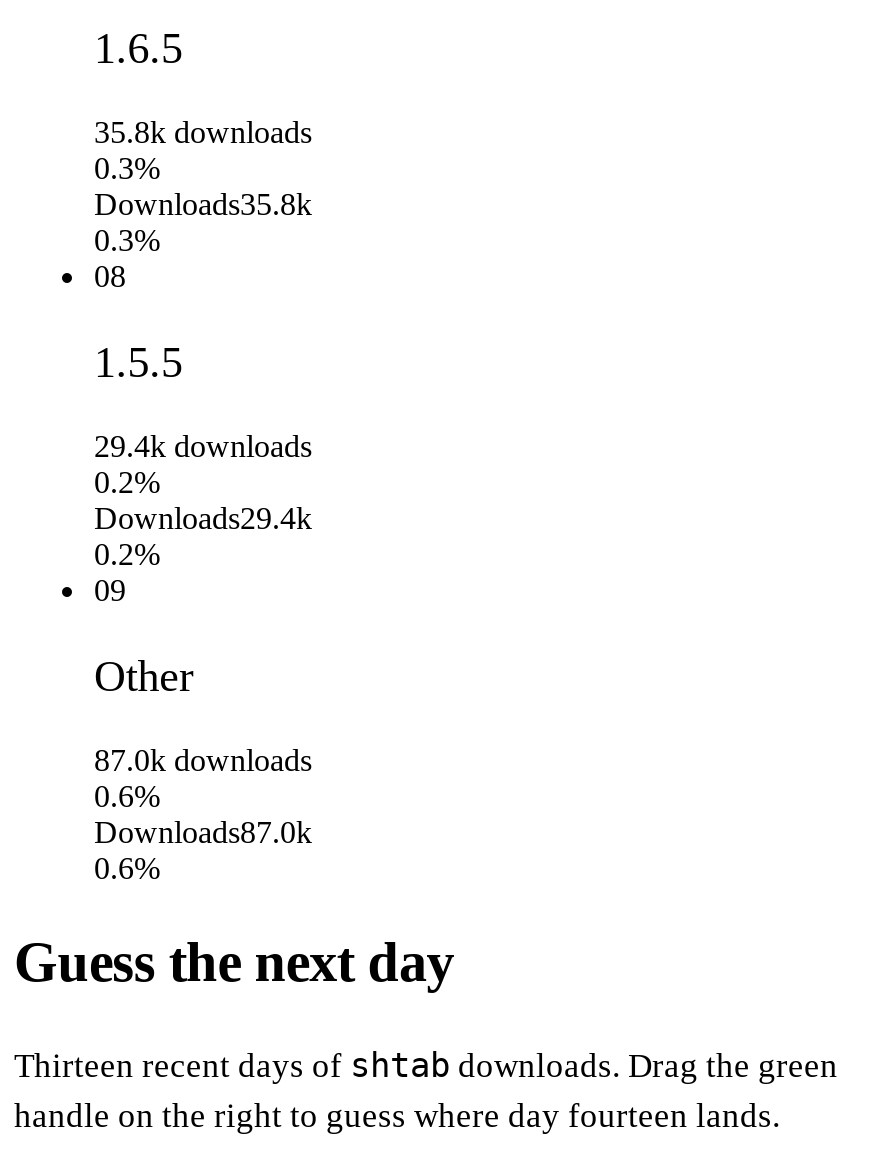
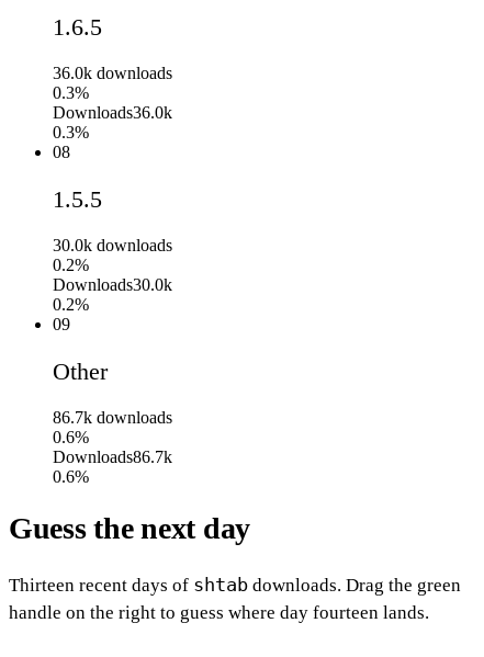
[94,115,312,149] 35.8k downloads -> [53,64,172,82] 36.0k downloads
[94,187,312,221] Downloads35.8k -> [53,103,172,122] Downloads36.0k
[94,429,312,463] 29.4k downloads -> [53,236,172,254] 30.0k downloads
[94,501,312,535] Downloads29.4k -> [53,275,172,294] Downloads30.0k
[94,743,312,777] 87.0k downloads -> [53,408,172,427] 86.7k downloads
[94,815,312,849] Downloads87.0k -> [53,448,172,466] Downloads86.7k

